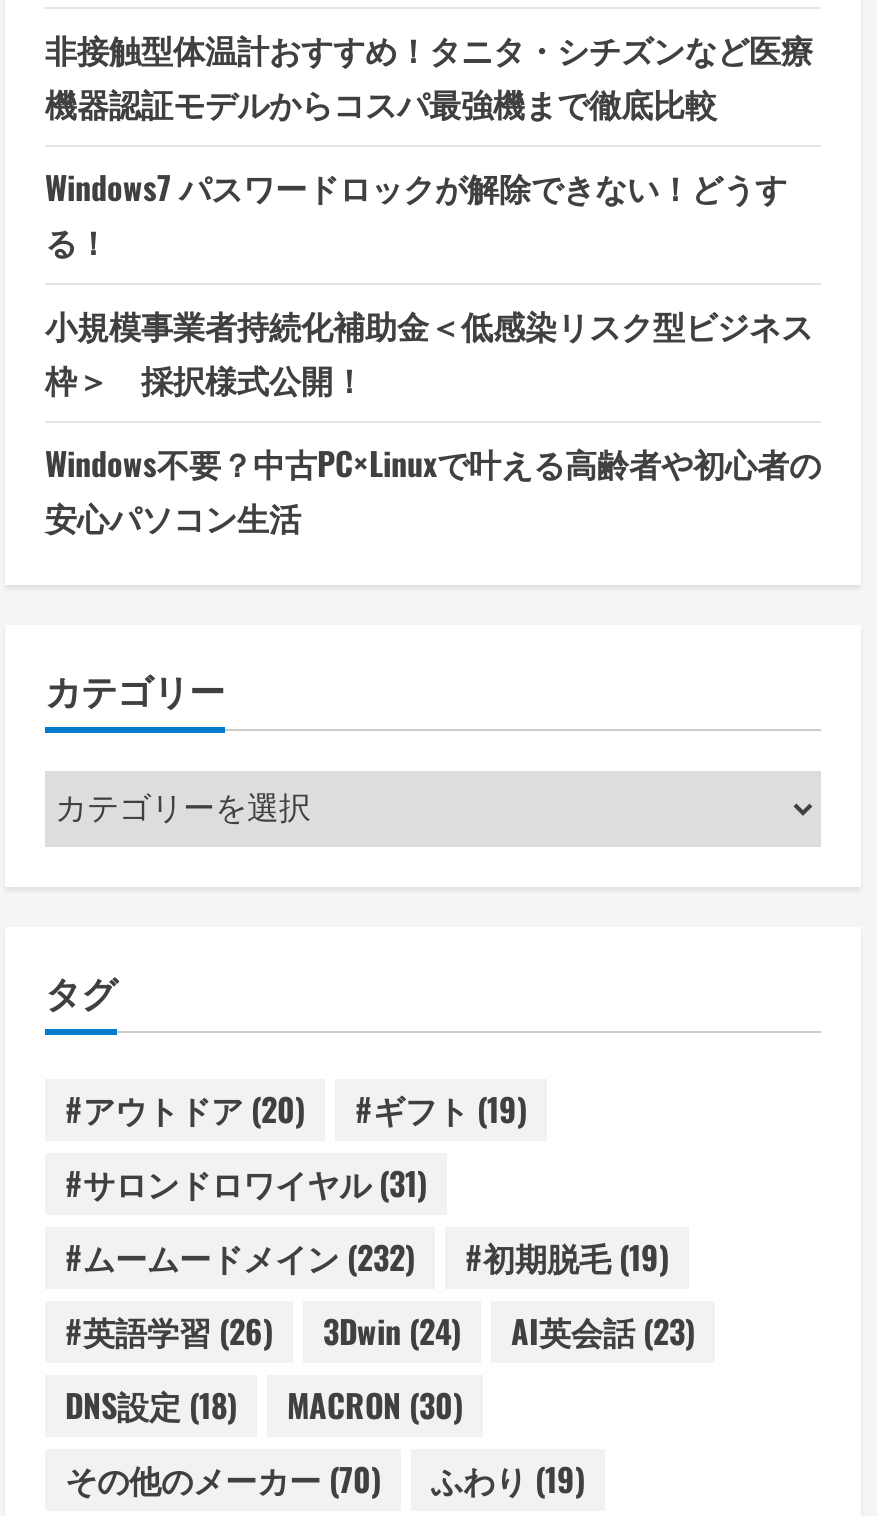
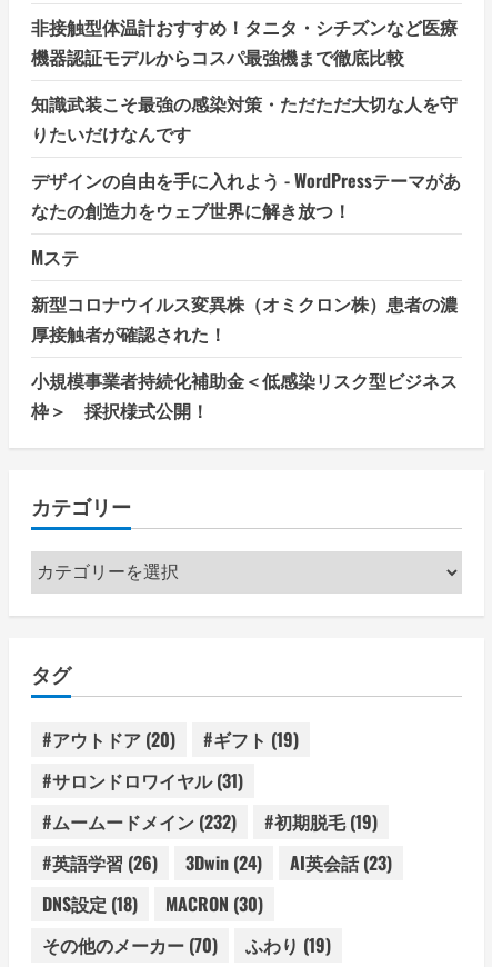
[45,163,787,265] Windows7 パスワードロックが解除できない！どうす | る！ -> [31,90,461,347] 知識武装こそ最強の感染対策・ただただ大切な人を守 | りたいだけなんです | デザインの自由を手に入れよう - WordPressテーマがあ | なたの創造力をウェブ世界に解き放つ！ | Mステ | 新型コロナウイルス変異株（オミクロン株）患者の濃 | 厚接触者が確認された！
moved [45,301,813,403] -> [31,367,458,423]: 小規模事業者持続化補助金＜低感染リスク型ビジネス | 枠＞ 採択様式公開！
[45,439,821,541] Windows不要？中古PC×Linuxで叶える高齢者や初心者の | 安心パソコン生活 -> none

